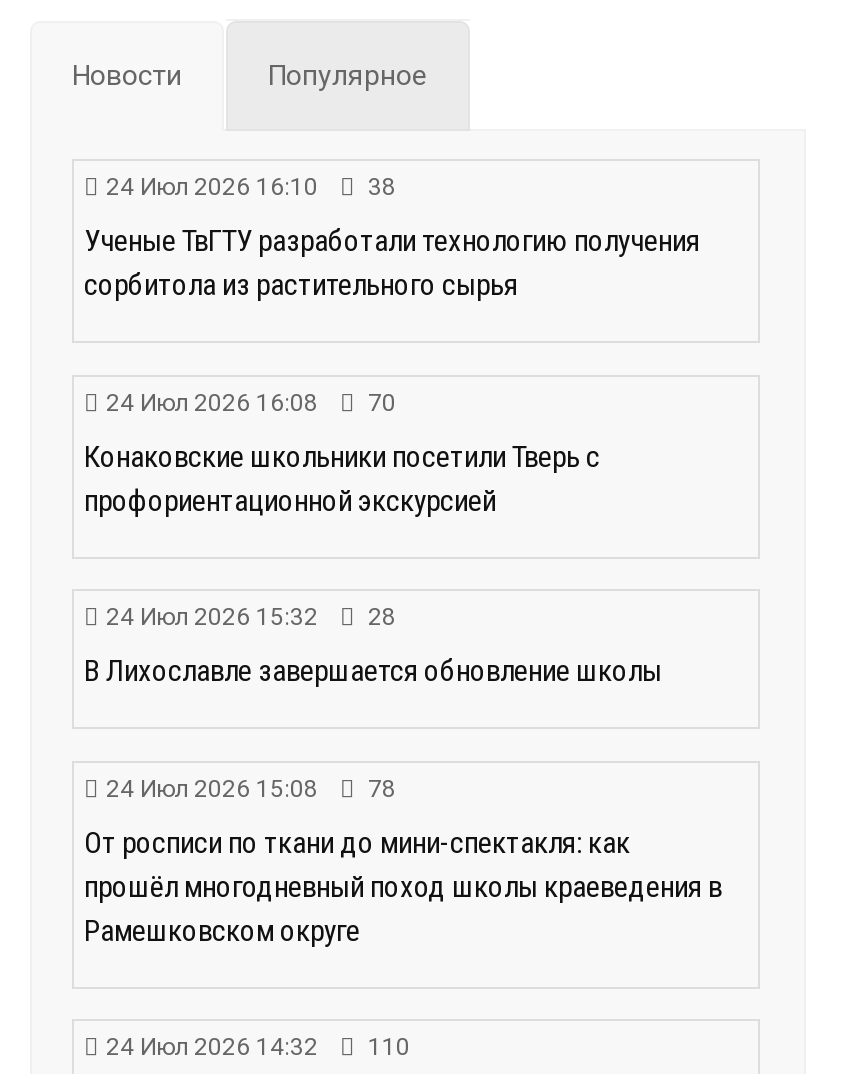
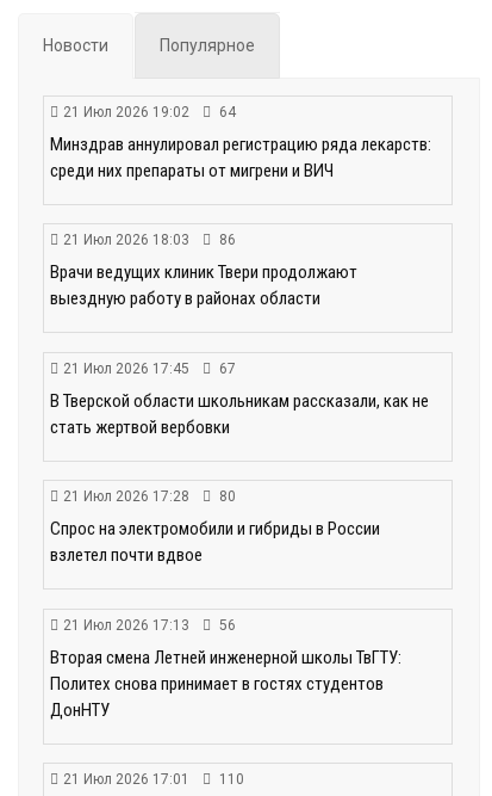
[84,173,722,1061] 24 Июл 2026 16:10 | 38 | Ученые ТвГТУ разработали технологию получения | сорбитола из растительного сырья | 24 Июл 2026 16:08 | 70 | Конаковские школьники посетили Тверь с | профориентационной экскурсией | 24 Июл 2026 15:32 | 28 | В Лихославле завершается обновление школы | 24 Июл 2026 15:08 | 78 | От росписи по ткани до мини-спектакля: как | прошёл многодневный поход школы краеведения в | Рамешковском округе | 24 Июл 2026 14:32 -> [50,104,431,788] 21 Июл 2026 19:02 | 64 | Минздрав аннулировал регистрацию ряда лекарств: | среди них препараты от мигрени и ВИЧ | 21 Июл 2026 18:03 | 86 | Врачи ведущих клиник Твери продолжают | выездную работу в районах области | 21 Июл 2026 17:45 | 67 | В Тверской области школьникам рассказали, как не | стать жертвой вербовки | 21 Июл 2026 17:28 | 80 | Спрос на электромобили и гибриды в России | взлетел почти вдвое | 21 Июл 2026 17:13 | 56 | Вторая смена Летней инженерной школы ТвГТУ: | Политех снова принимает в гостях студентов | ДонНТУ | 21 Июл 2026 17:01

